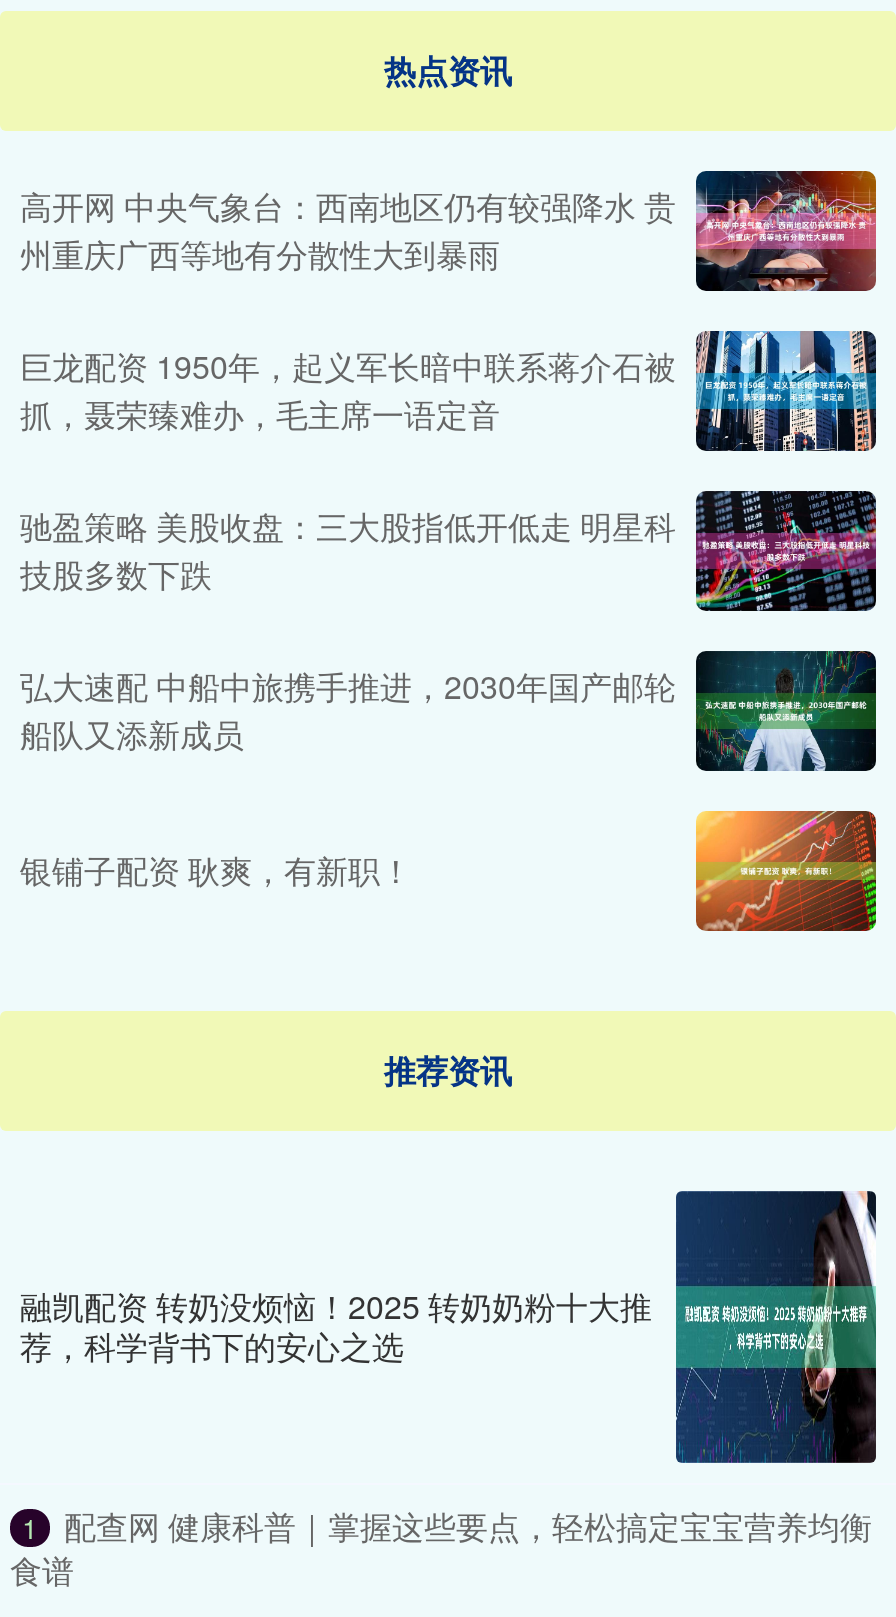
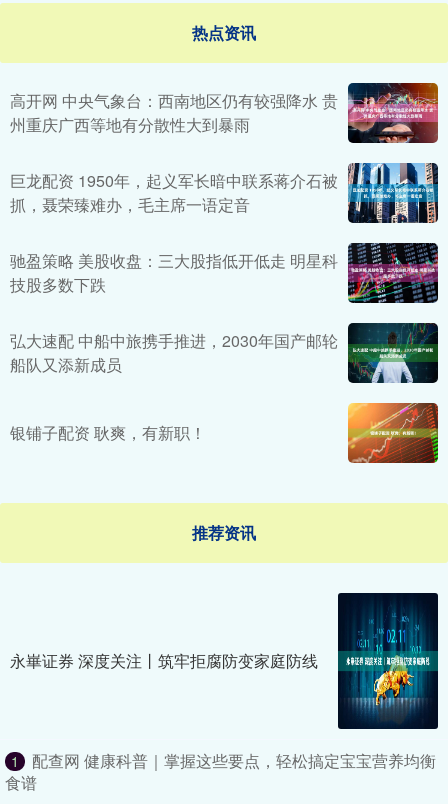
[20,1189,878,1463] [image] | 融凯配资 转奶没烦恼！2025 转奶奶粉十大推 | 荐，科学背书下的安心之选 -> [10,592,439,729] [image] | 永崋证券 深度关注丨筑牢拒腐防变家庭防线

